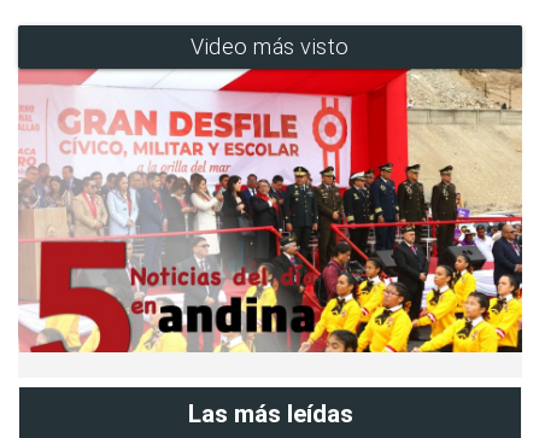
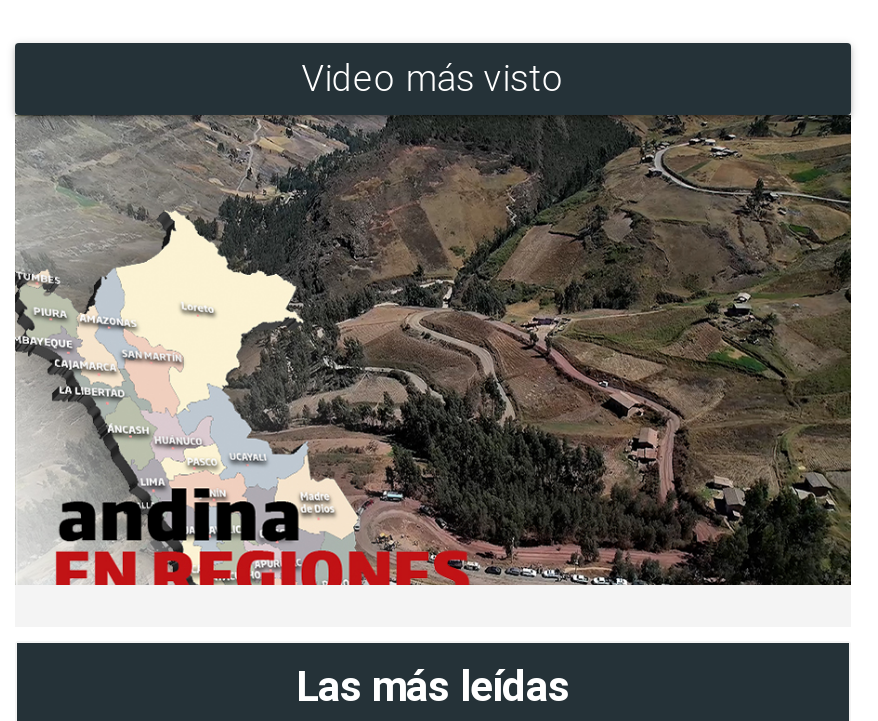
[18,68,523,354] [image] -> [13,115,853,587] [image]

